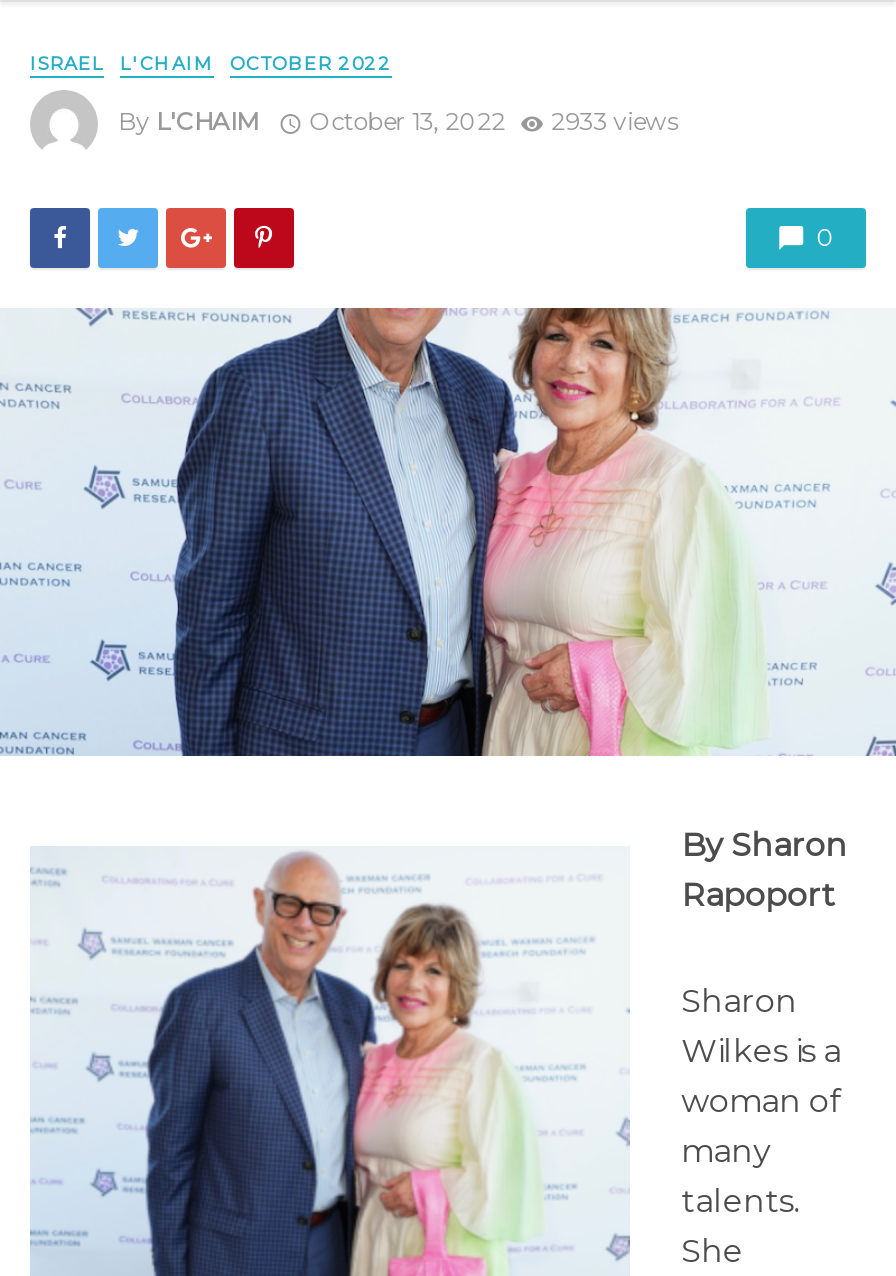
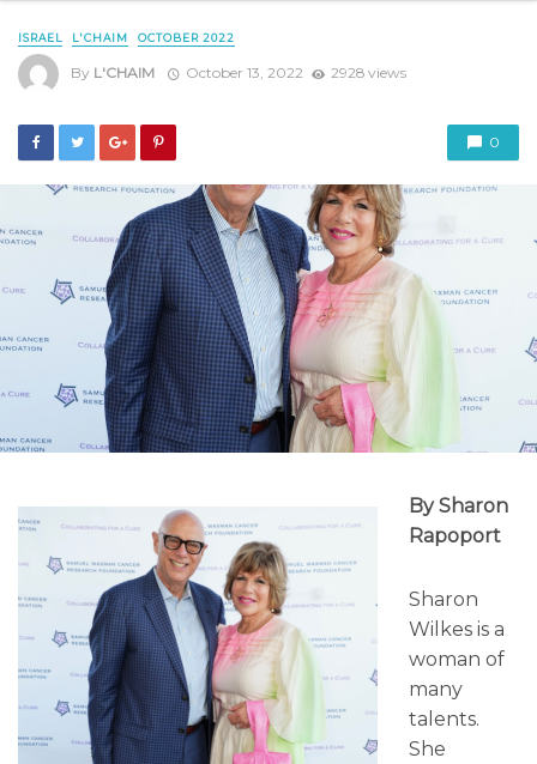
[118,106,677,136] By L'CHAIM October 13, 2022 2933 views -> [71,63,406,81] By L'CHAIM October 13, 2022 2928 views

